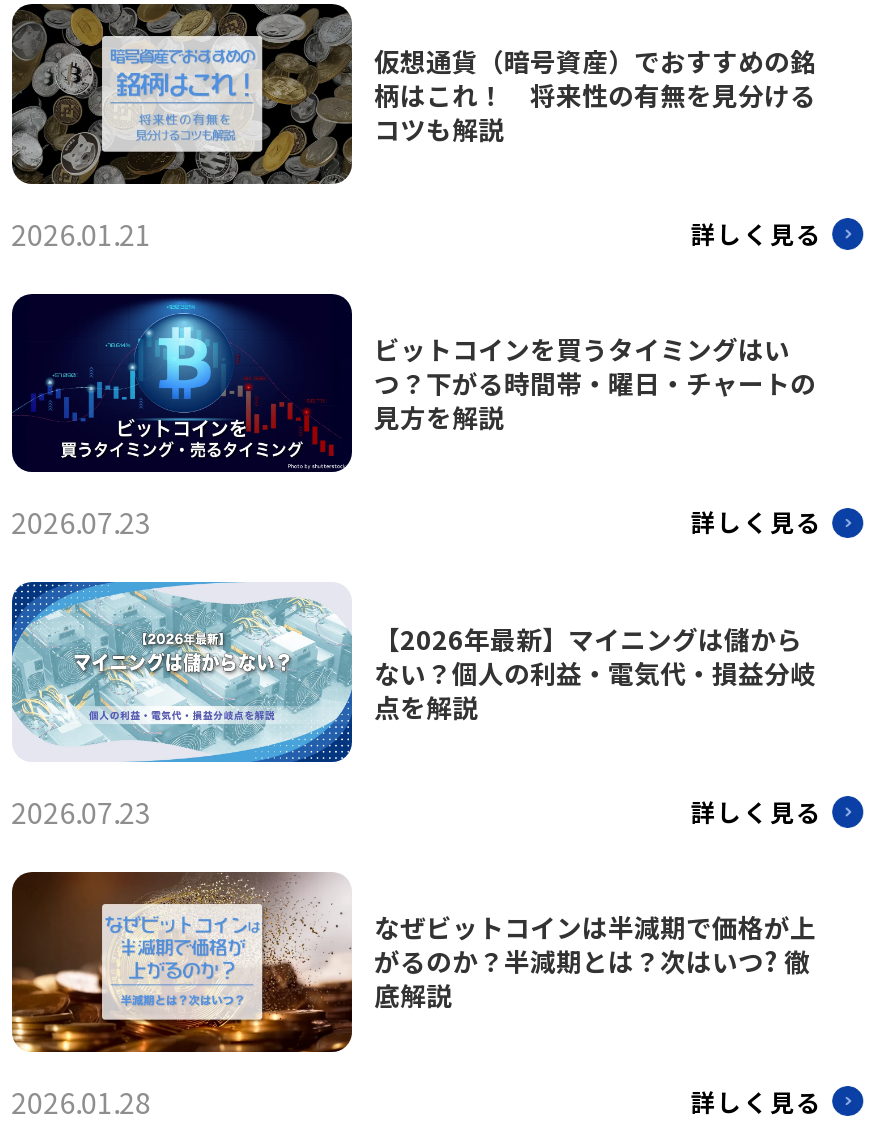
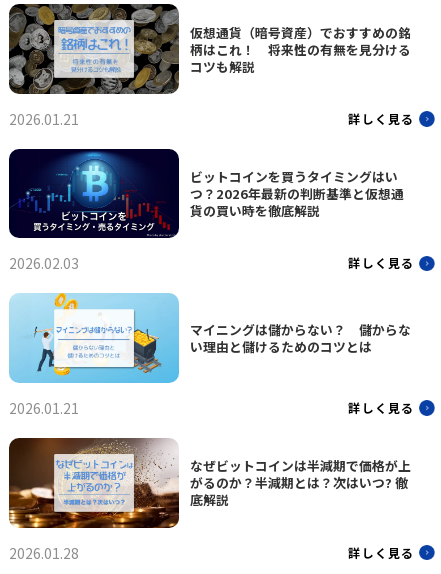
[374,364,816,436] つ？下がる時間帯・曜日・チャートの | 見方を解説 -> [190,184,404,220] つ？2026年最新の判断基準と仮想通 | 貨の買い時を徹底解説
[11,503,151,543] 2026.07.23 -> [9,253,79,273] 2026.02.03
[10,580,816,764] [image] | 【2026年最新】マイニングは儲から | ない？個人の利益・電気代・損益分岐 | 点を解説 -> [9,292,411,384] [image] | マイニングは儲からない？ 儲からな | い理由と儲けるためのコツとは
[11,792,151,832] 2026.07.23 -> [9,398,79,418] 2026.01.21

